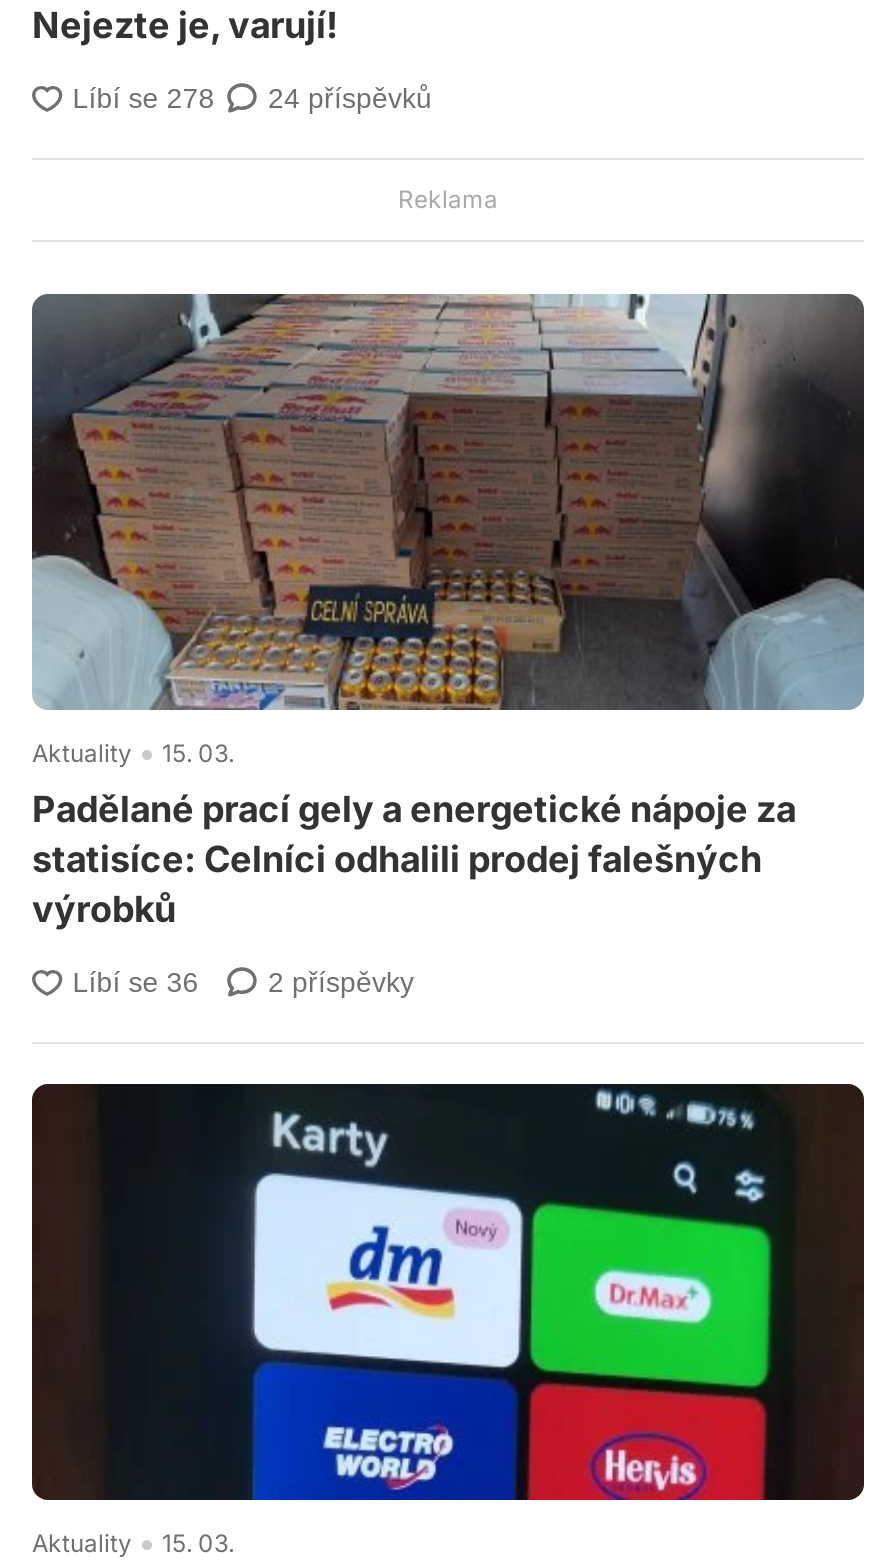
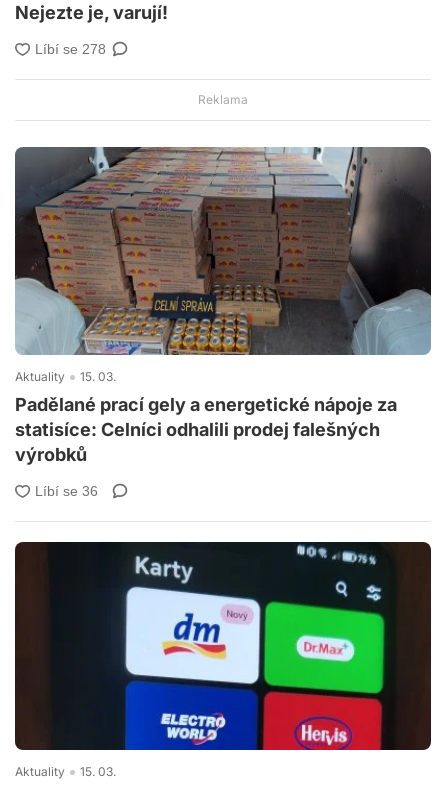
[268,82,432,114] 24 příspěvků -> none
[268,965,414,997] 2 příspěvky -> none

